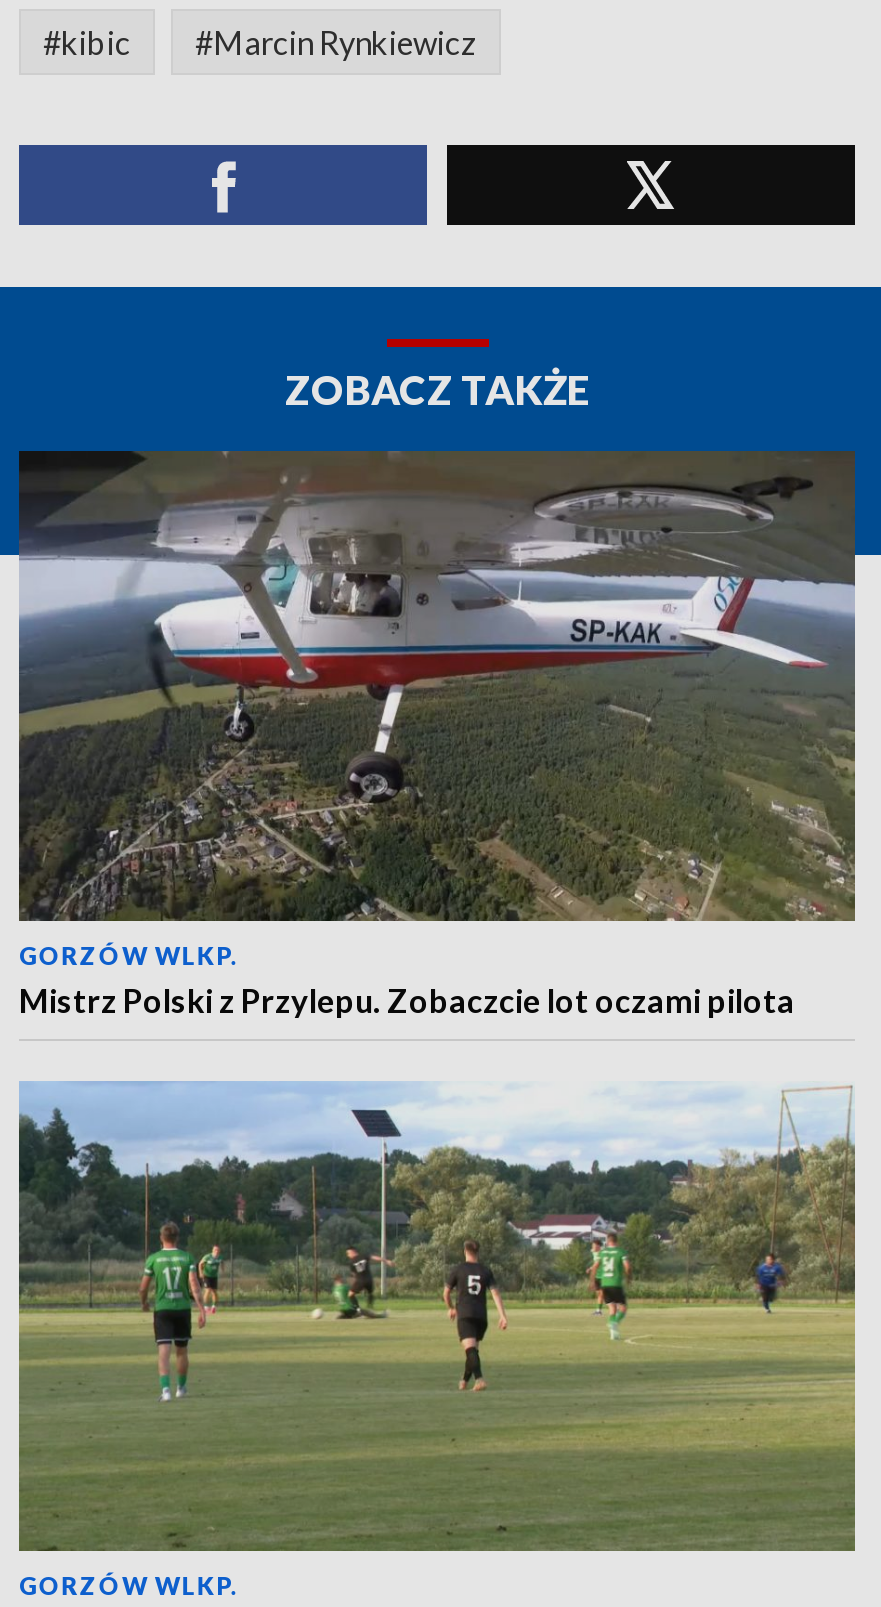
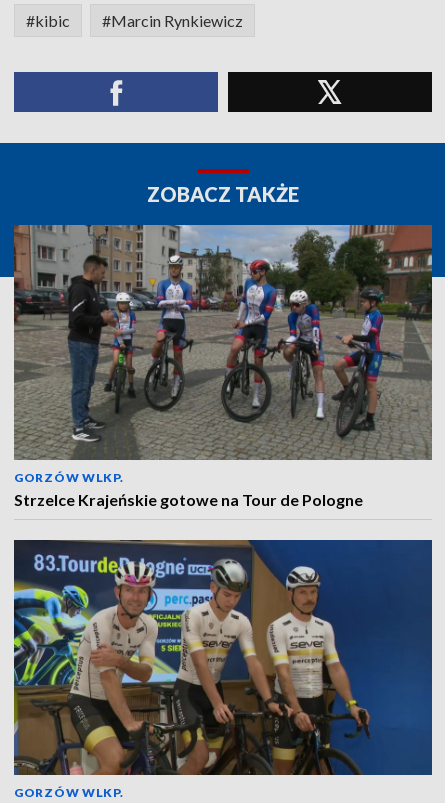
[17,449,857,1019] [image] | Mistrz Polski z Przylepu. Zobaczcie lot oczami pilota -> [13,224,433,509] [image] | Strzelce Krajeńskie gotowe na Tour de Pologne
[17,1081,857,1553] [image] -> [13,539,433,776] [image]

